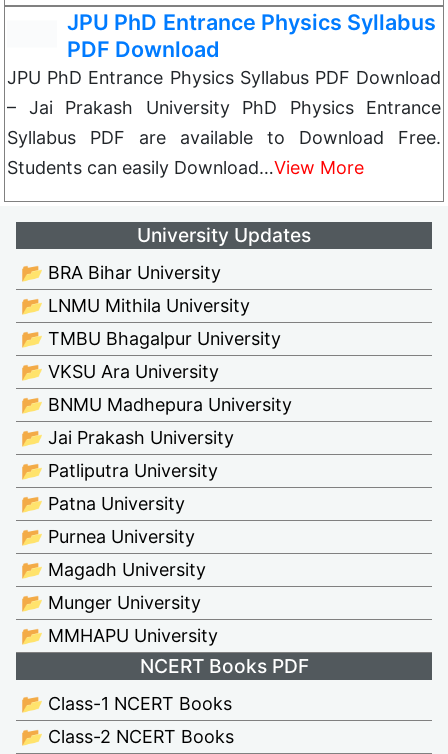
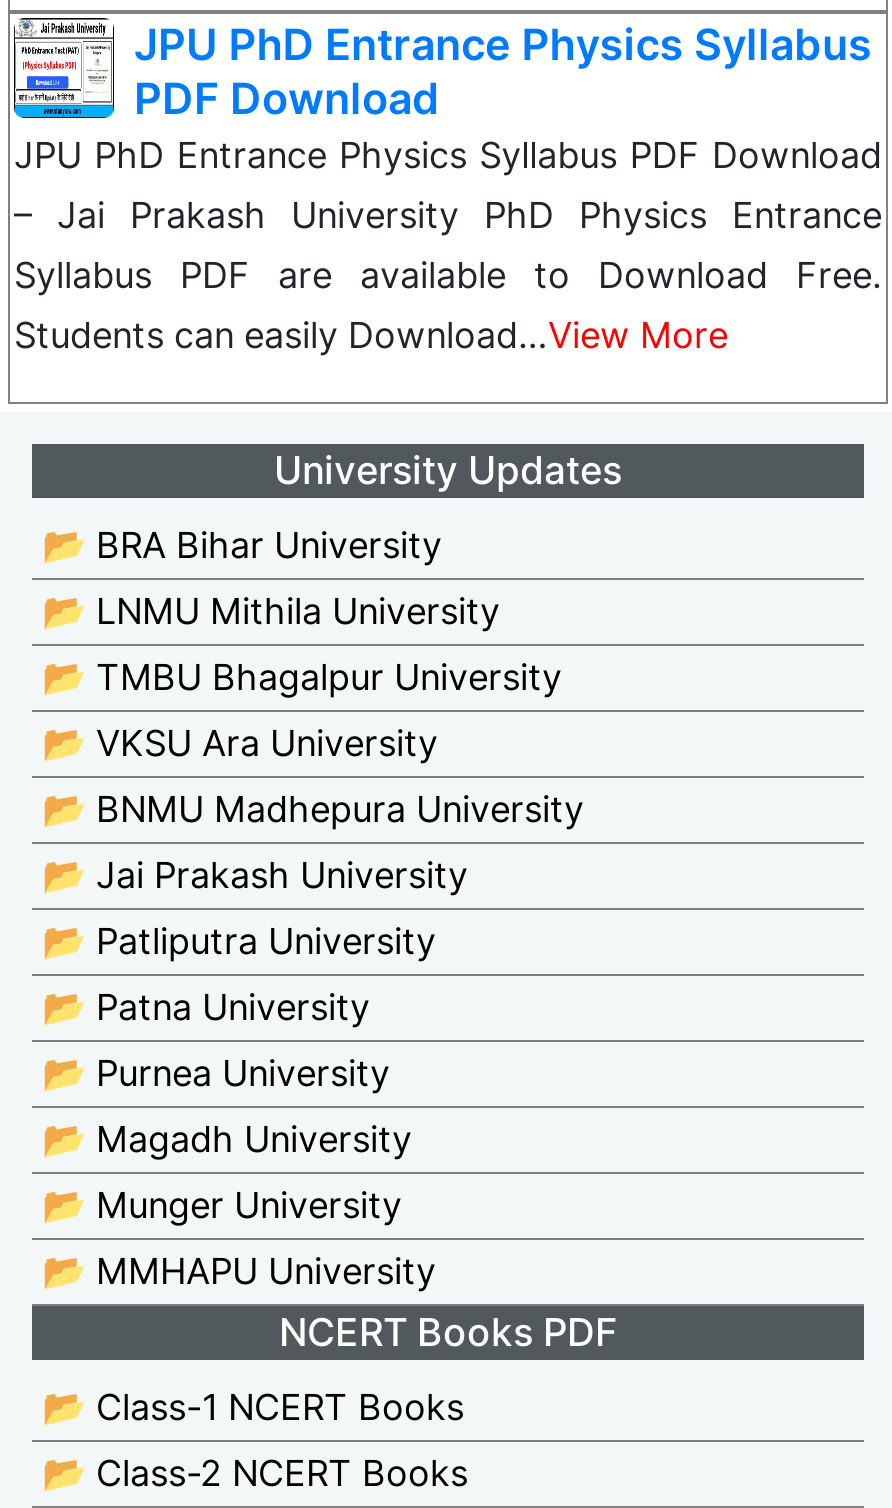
none -> [12,16,116,120] [image]

